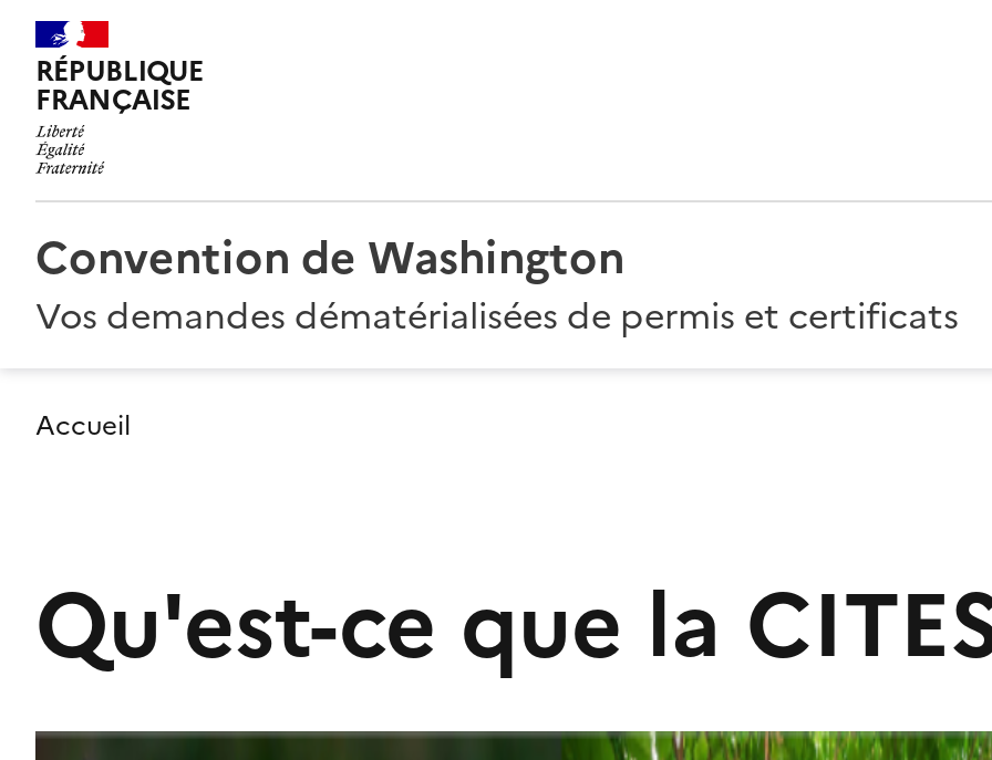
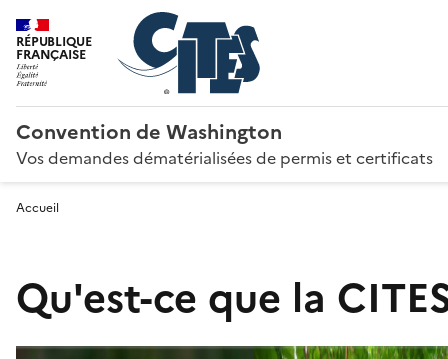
none -> [118,11,261,95] [image]

